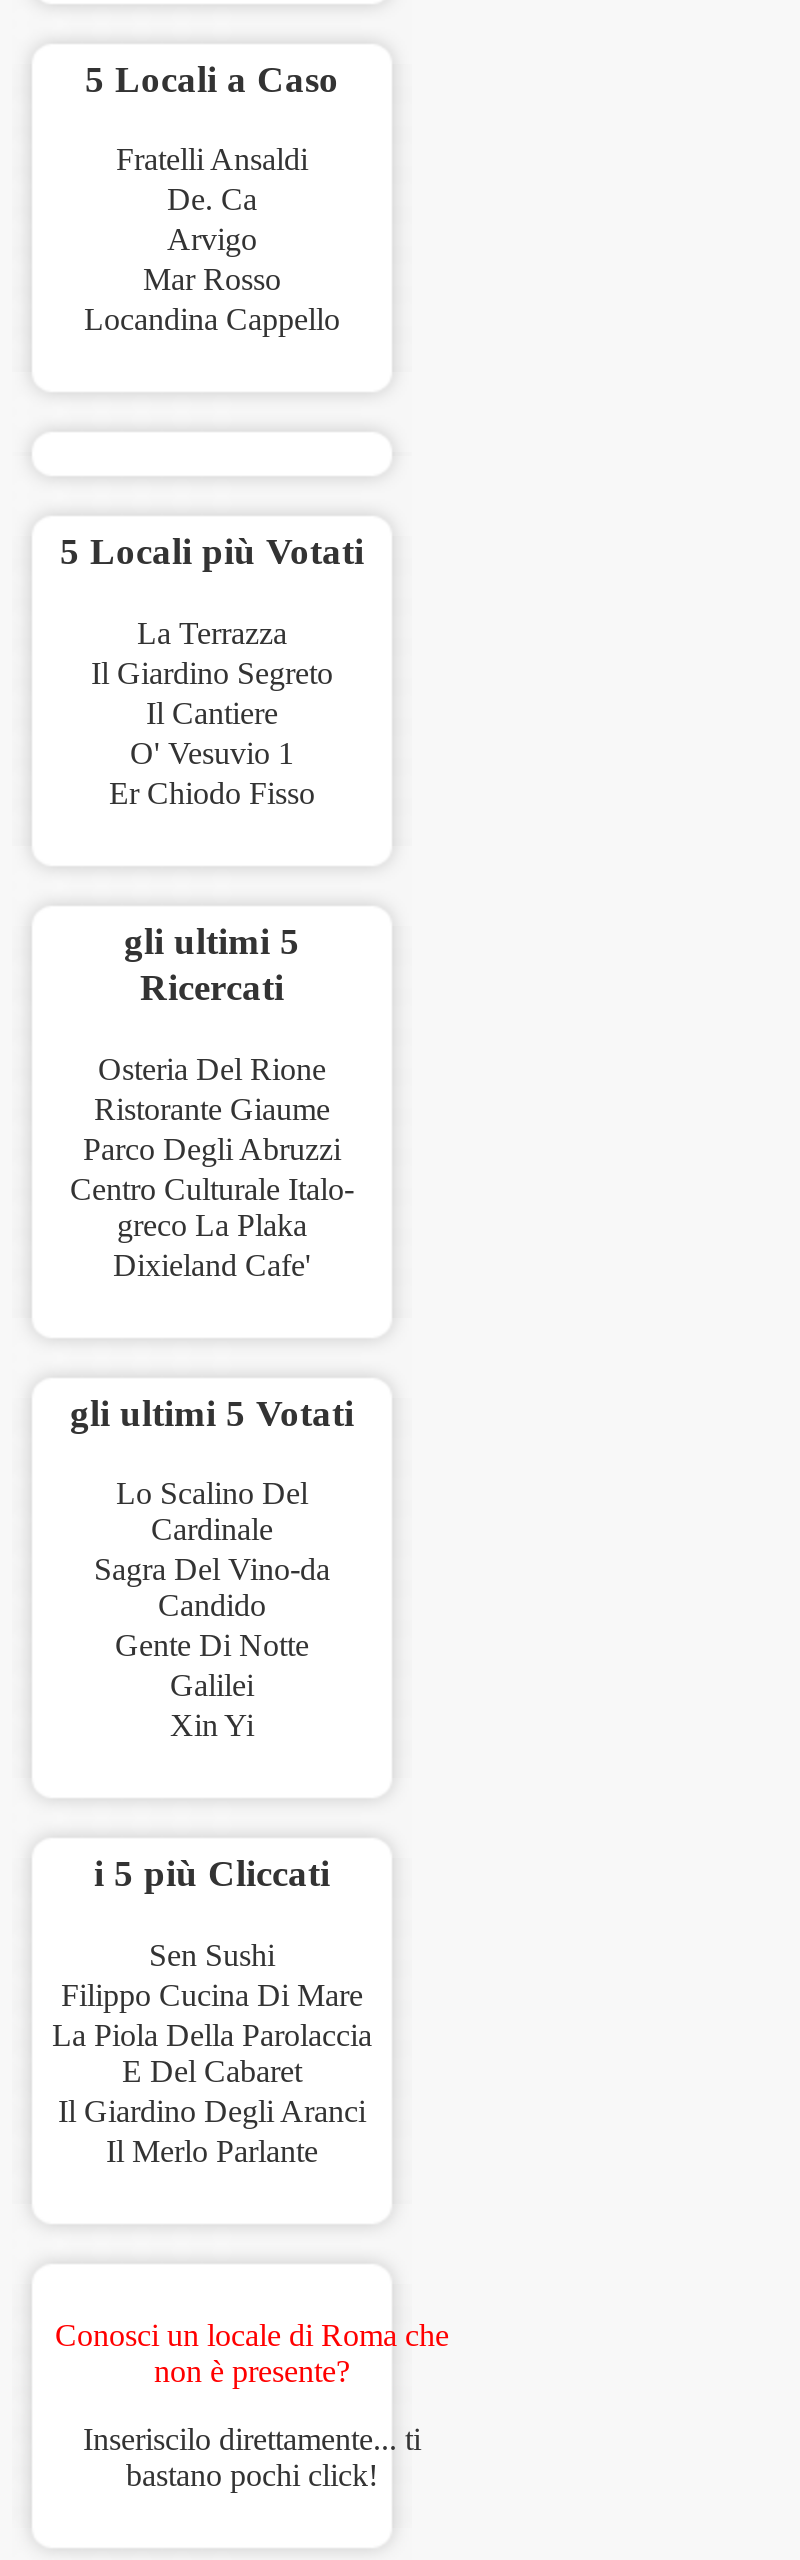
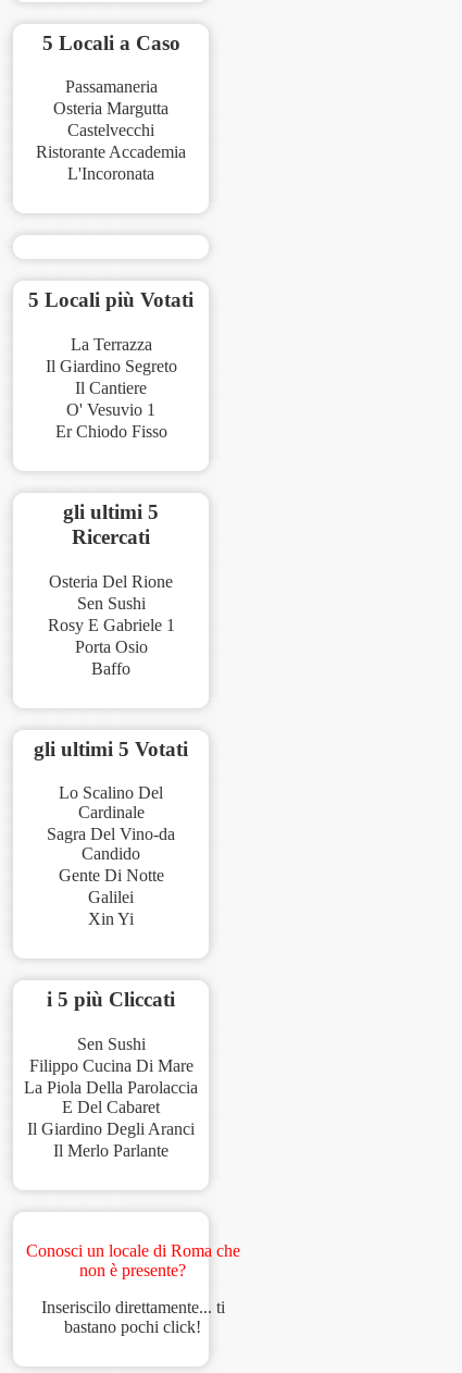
[84,143,340,337] Fratelli Ansaldi | De. Ca | Arvigo | Mar Rosso | Locandina Cappello -> [36,78,186,183] Passamaneria | Osteria Margutta | Castelvecchi | Ristorante Accademia | L'Incoronata
[70,1092,354,1282] Ristorante Giaume | Parco Degli Abruzzi | Centro Culturale Italo- | greco La Plaka | Dixieland Cafe' -> [47,594,174,678] Sen Sushi | Rosy E Gabriele 1 | Porta Osio | Baffo

